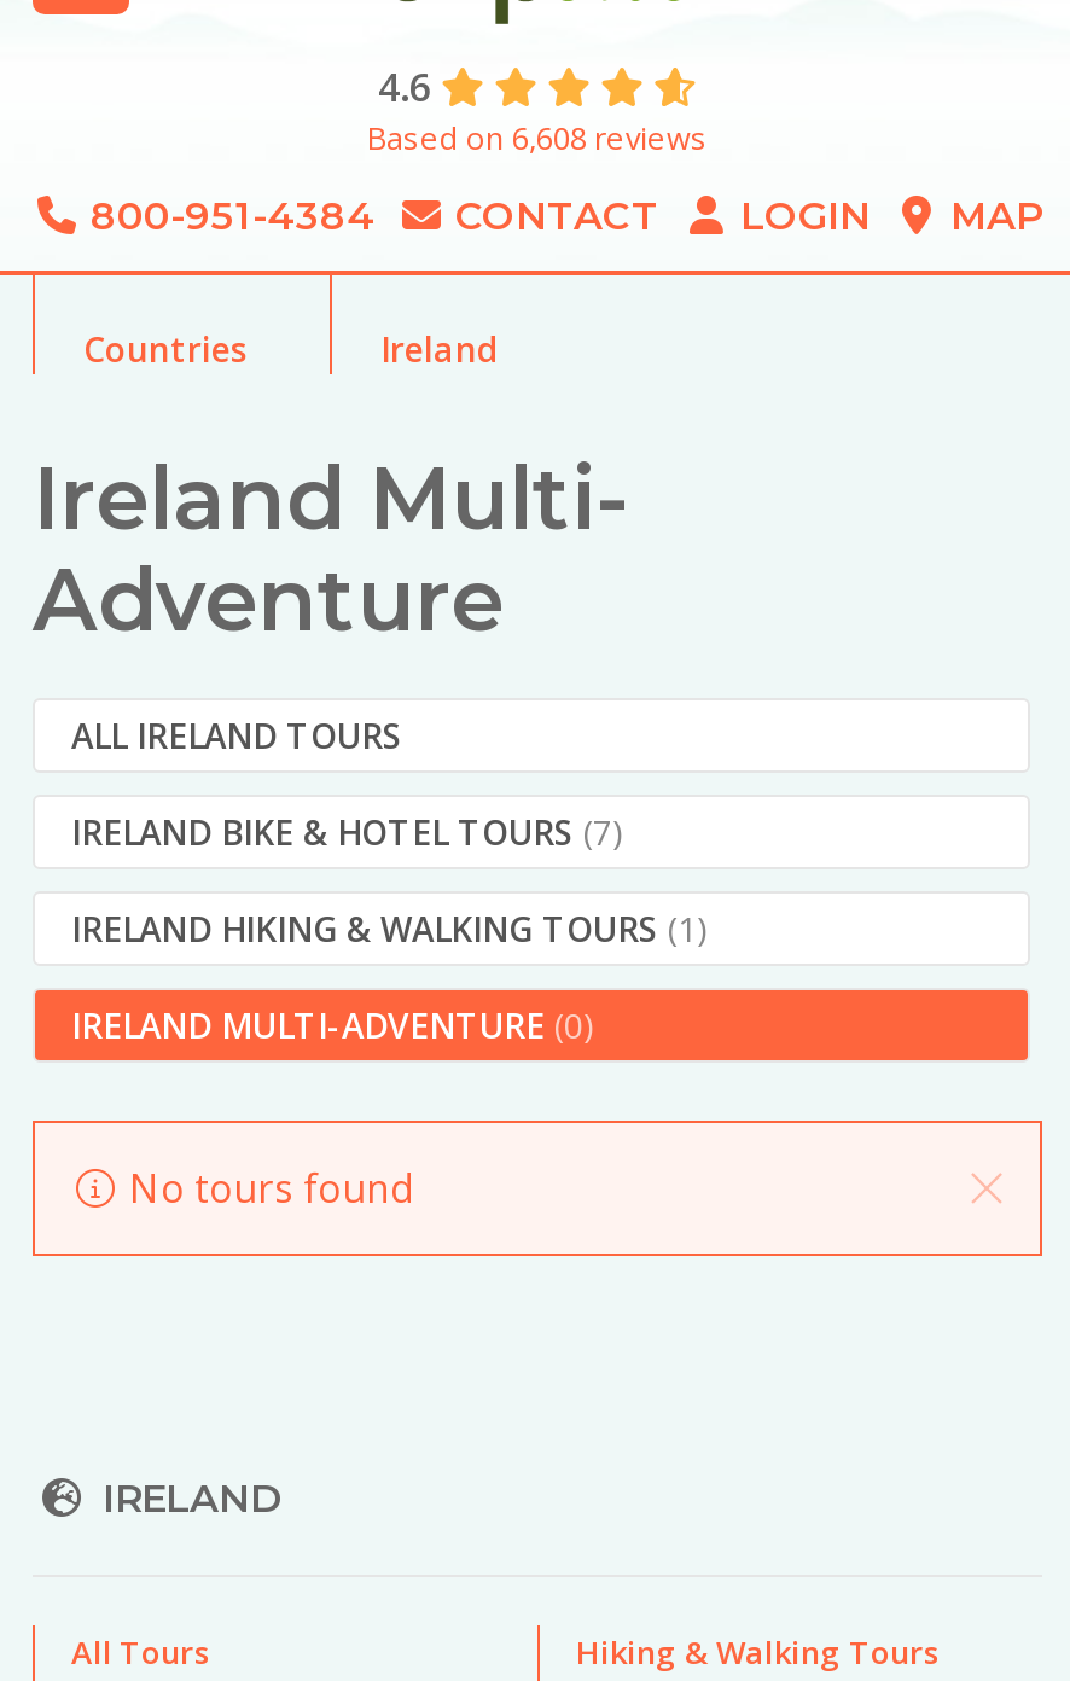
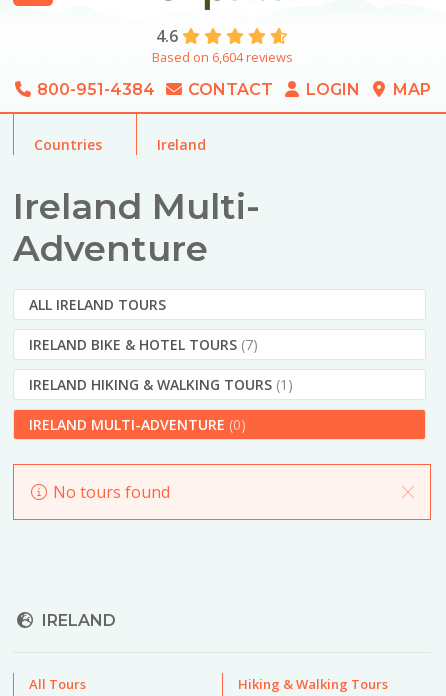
[367,116,708,160] Based on 6,608 reviews -> [151,48,292,66] Based on 6,604 reviews

